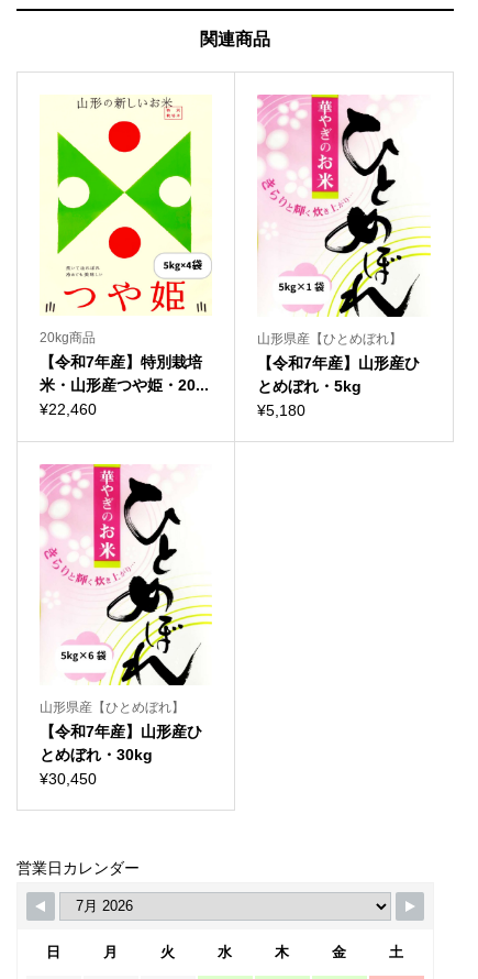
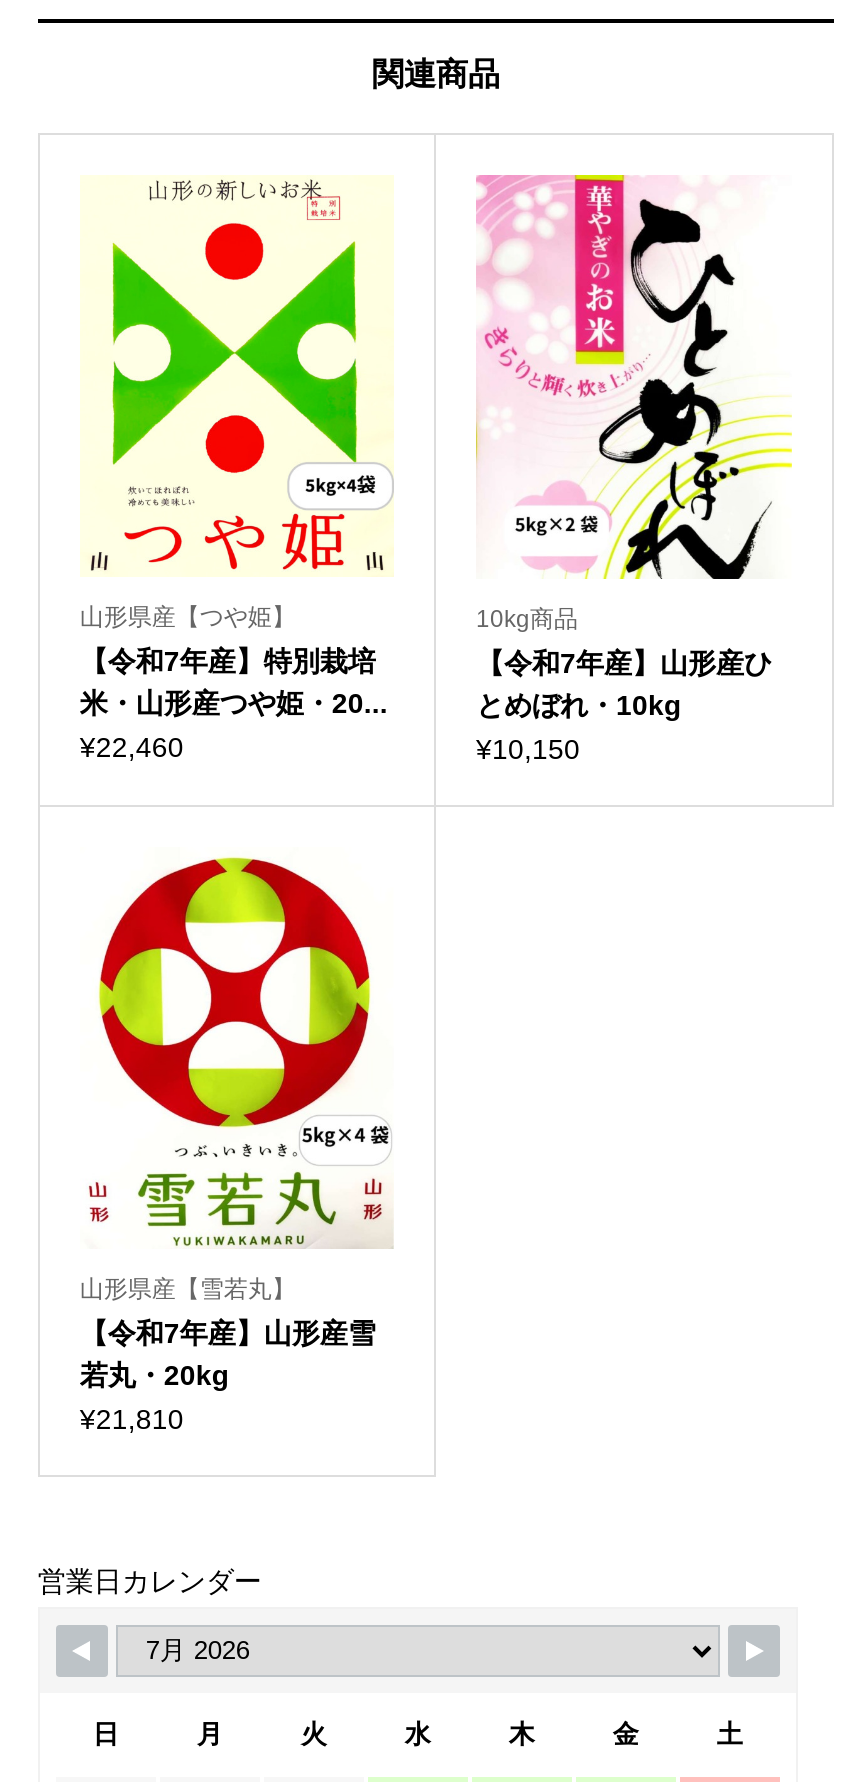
[39,330,95,346] 20kg商品 -> [80,603,296,631] 山形県産【つや姫】
[257,332,402,347] 山形県産【ひとめぼれ】 -> [476,606,578,634] 10kg商品
[257,378,362,420] とめぼれ・5kg | ¥5,180 -> [476,690,682,766] とめぼれ・10kg | ¥10,150
[38,463,212,788] [image] | 山形県産【ひとめぼれ】 | 【令和7年産】山形産ひ | とめぼれ・30kg | ¥30,450 -> [80,847,392,1435] [image] | 山形県産【雪若丸】 | 【令和7年産】山形産雪 | 若丸・20kg | ¥21,810

